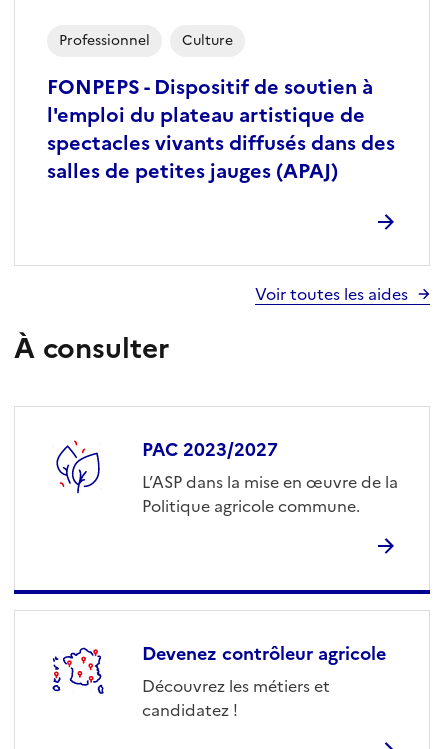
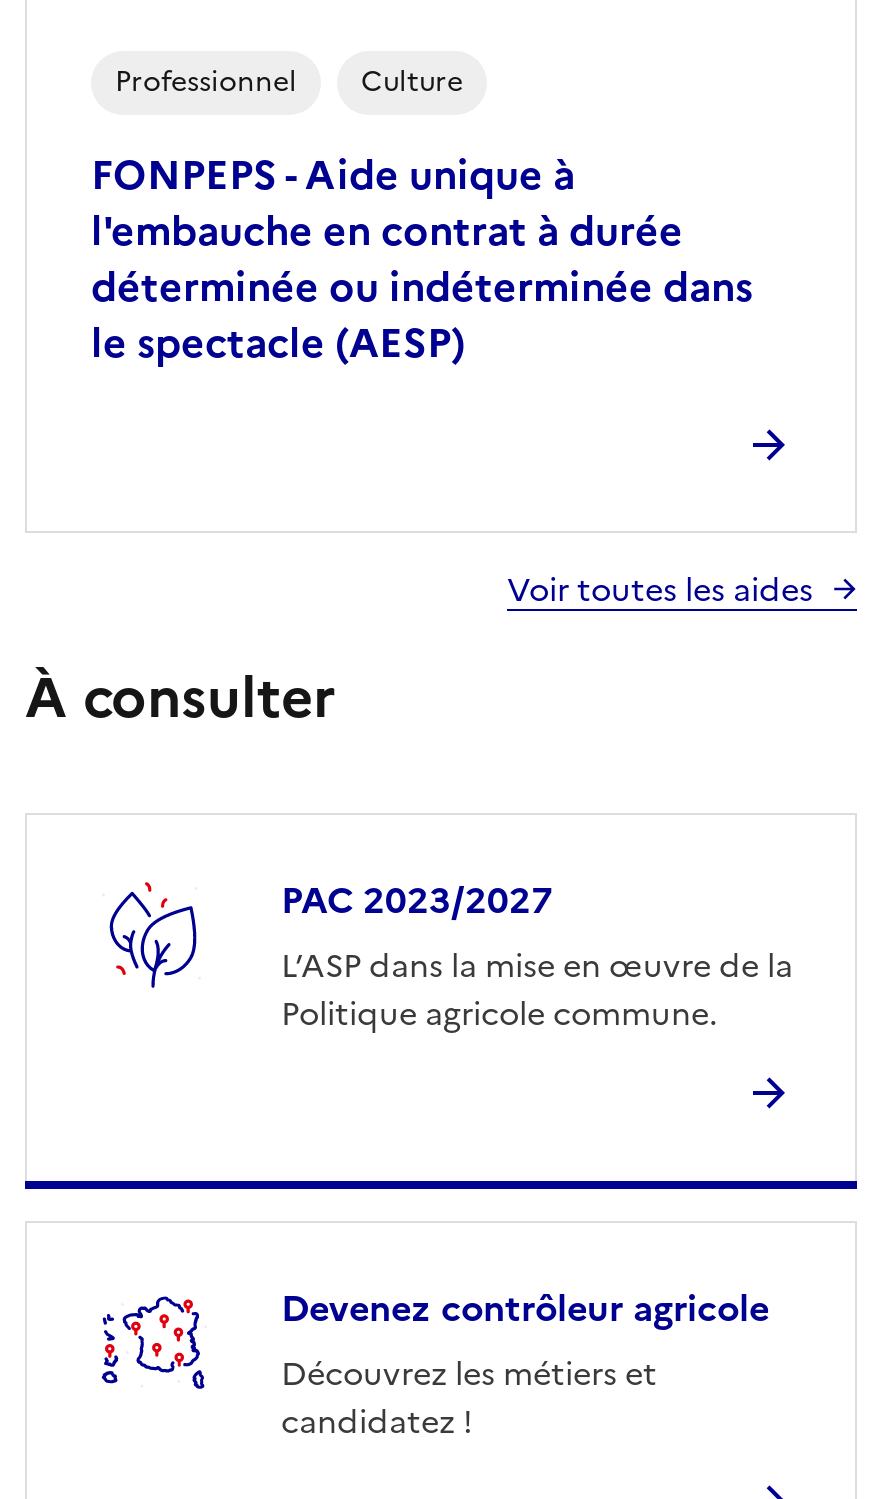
[47,71,395,185] FONPEPS - Dispositif de soutien à | l'emploi du plateau artistique de | spectacles vivants diffusés dans des | salles de petites jauges (APAJ) -> [91,144,753,372] FONPEPS - Aide unique à | l'embauche en contrat à durée | déterminée ou indéterminée dans | le spectacle (AESP)

